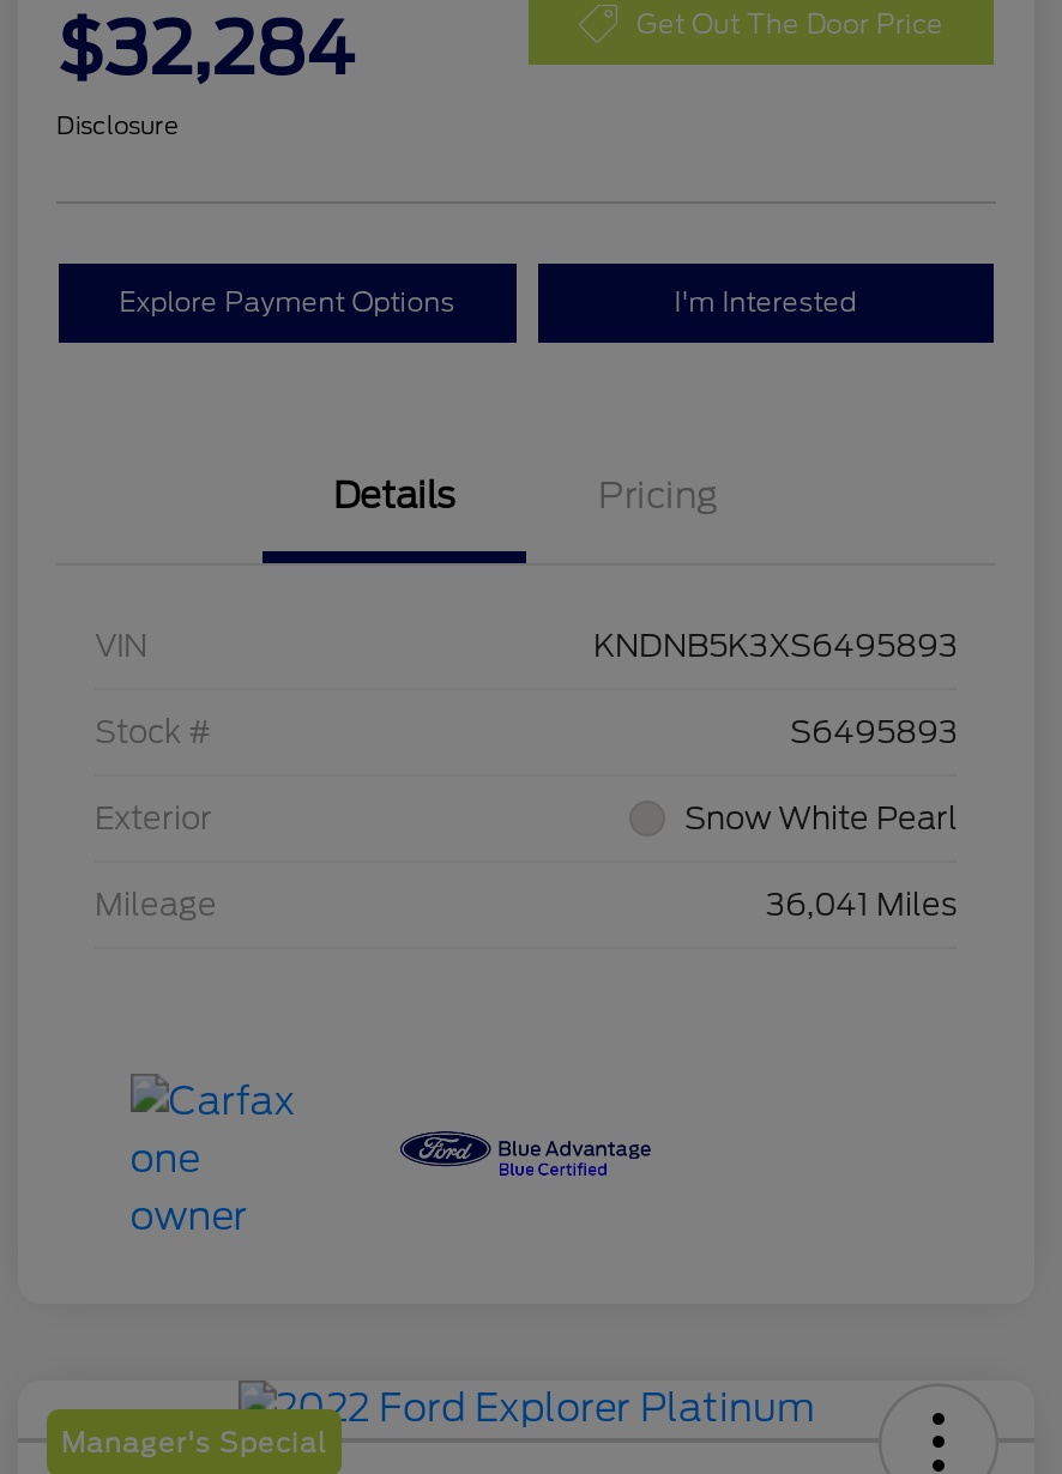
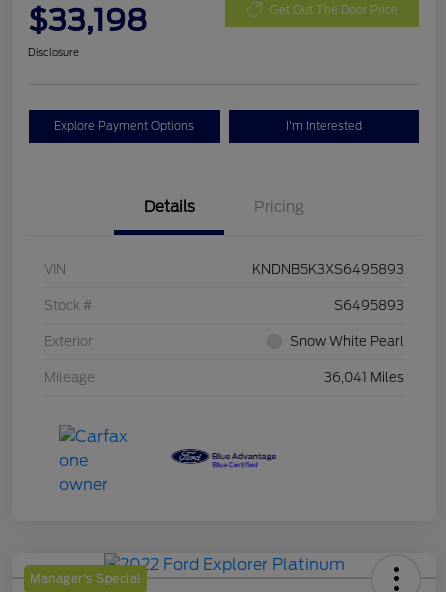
[56,5,354,92] $32,284 -> [28,2,147,38] $33,198

